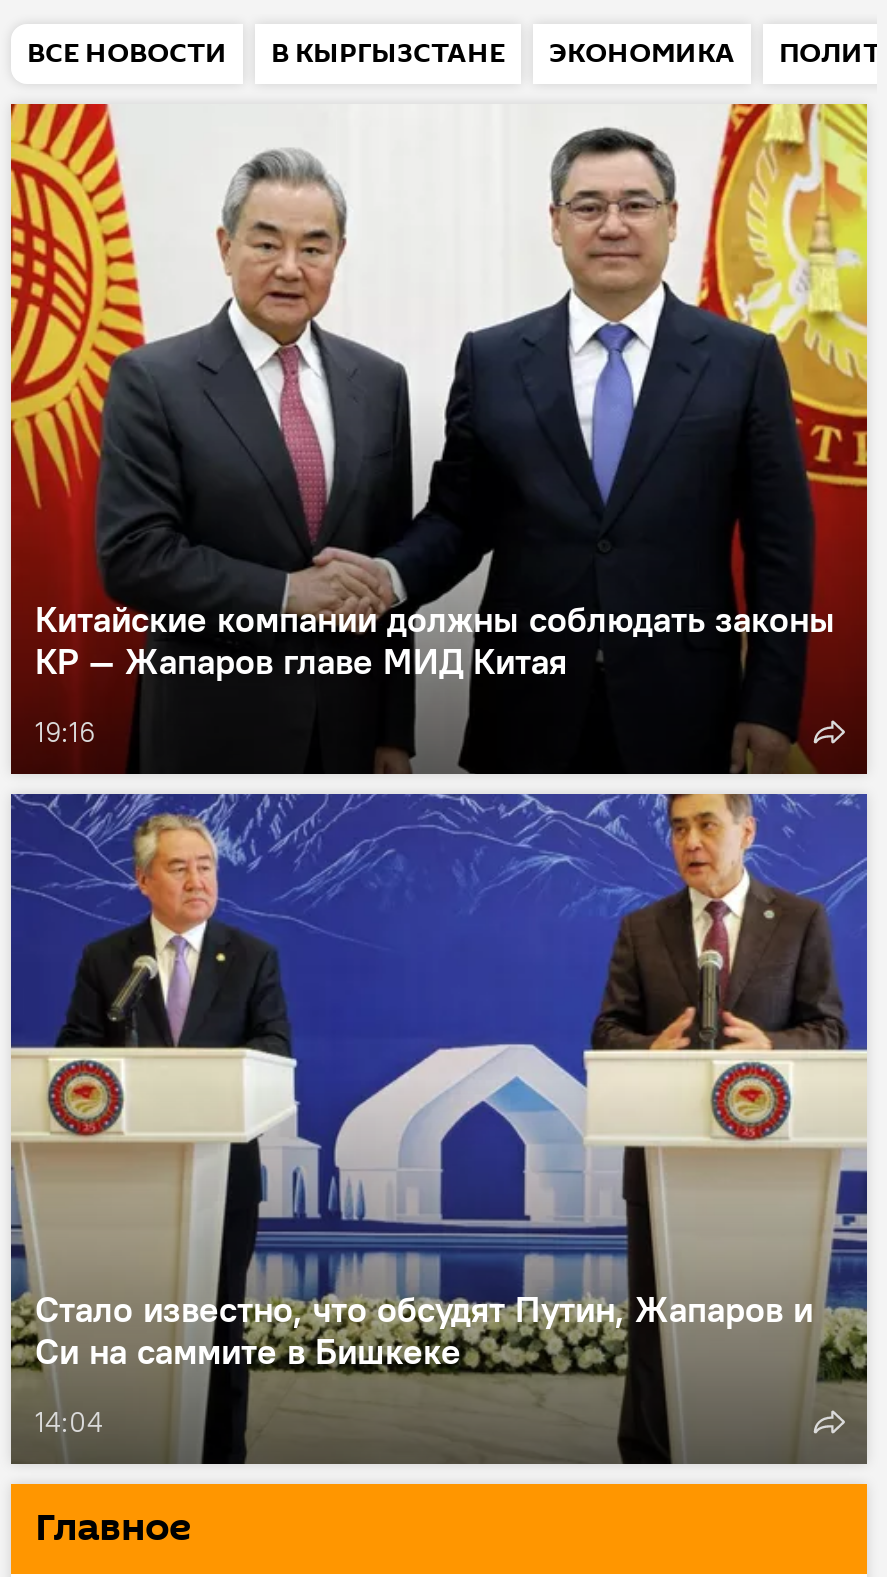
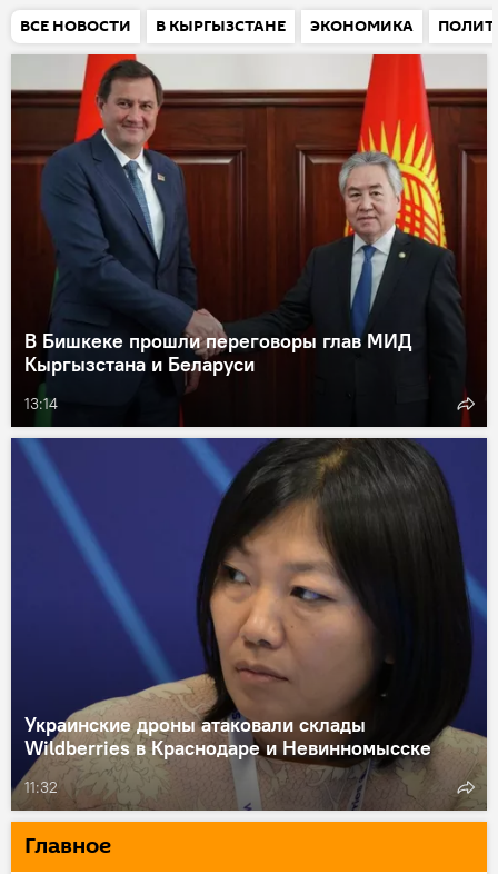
[9,102,869,774] [image] | Китайские компании должны соблюдать законы | КР — Жапаров главе МИД Китая -> [10,53,488,427] [image] | В Бишкеке прошли переговоры глав МИД | Кыргызстана и Беларуси
[35,714,95,750] 19:16 -> [24,394,58,414] 13:14
[9,792,869,1462] [image] | Стало известно, что обсудят Путин, Жапаров и | Си на саммите в Бишкеке -> [10,437,488,811] [image] | Украинские дроны атаковали склады | Wildberries в Краснодаре и Невинномысске
[35,1404,103,1440] 14:04 -> [24,777,58,797] 11:32

